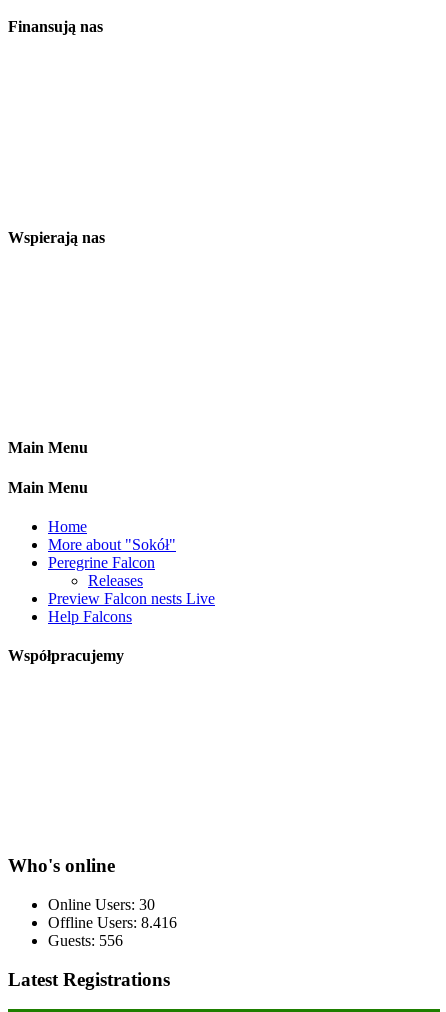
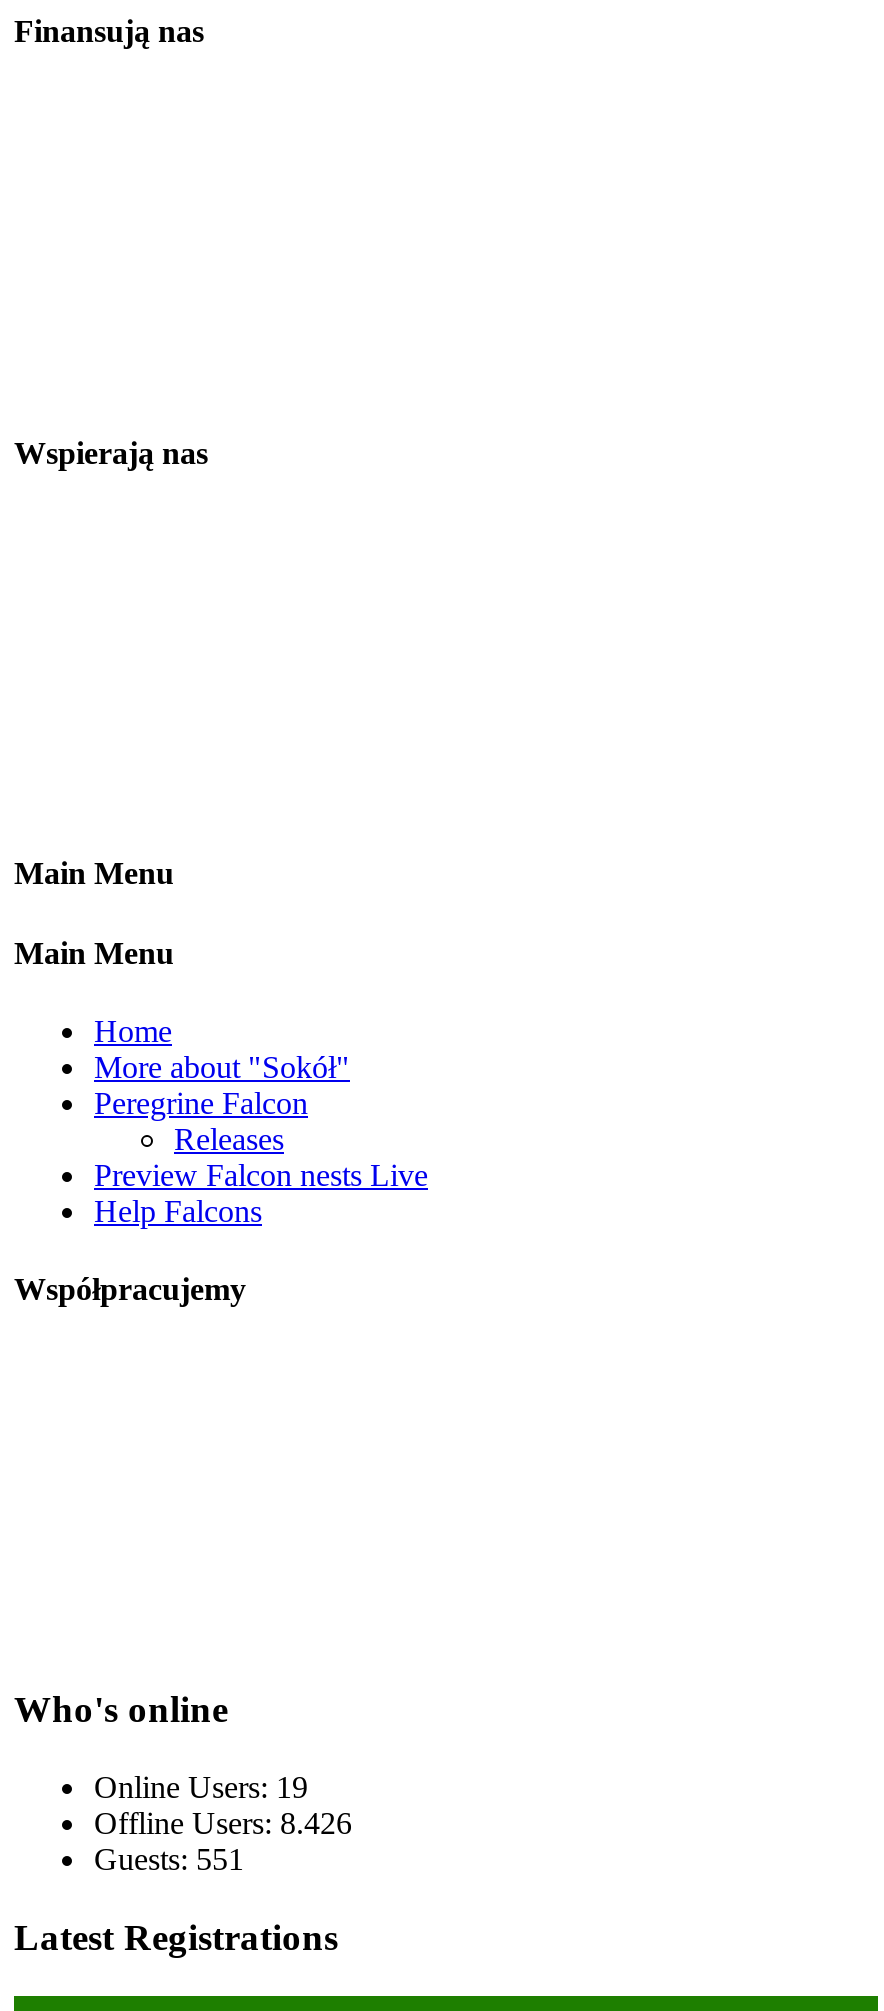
[48,896,155,913] Online Users: 30 -> [94,1770,308,1804] Online Users: 19
[48,914,177,931] Offline Users: 8.416 -> [94,1806,352,1840] Offline Users: 8.426
[48,932,123,949] Guests: 556 -> [94,1842,244,1876] Guests: 551

